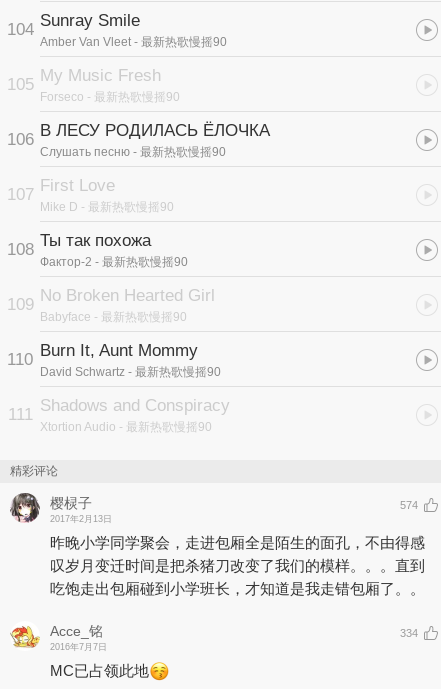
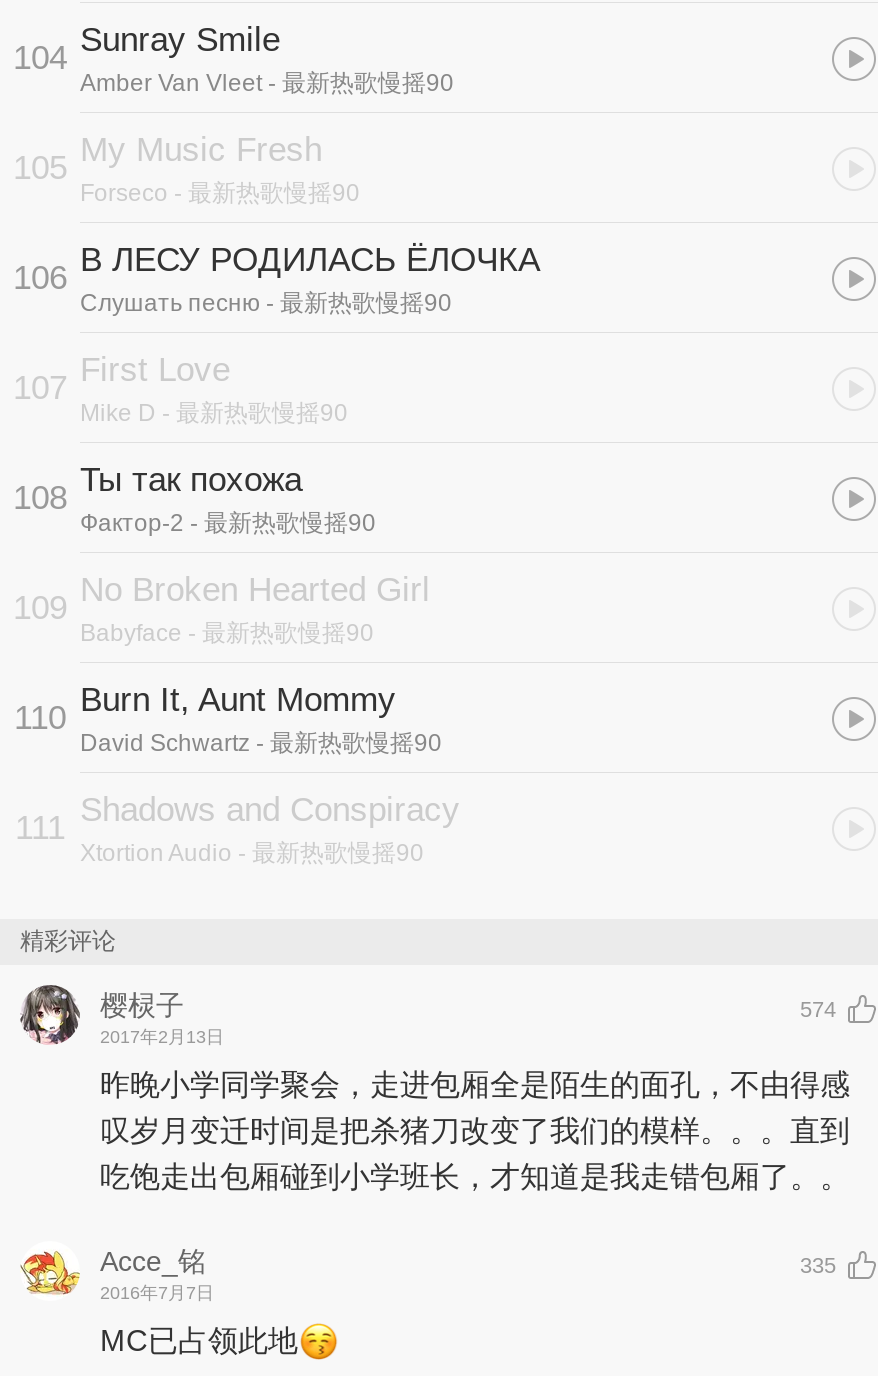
[400,627,418,639] 334 -> [800,1253,836,1277] 335

